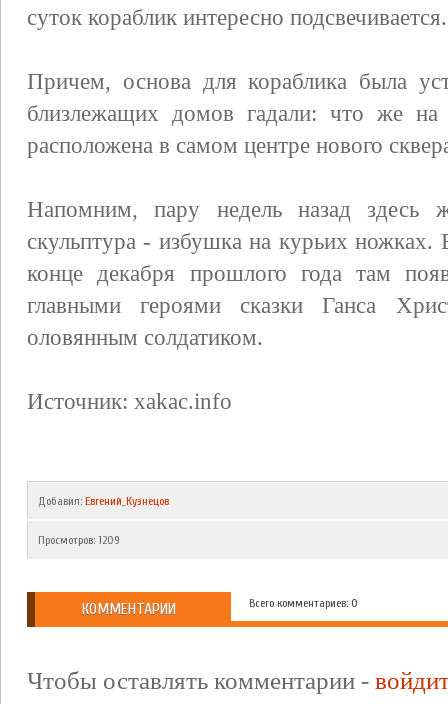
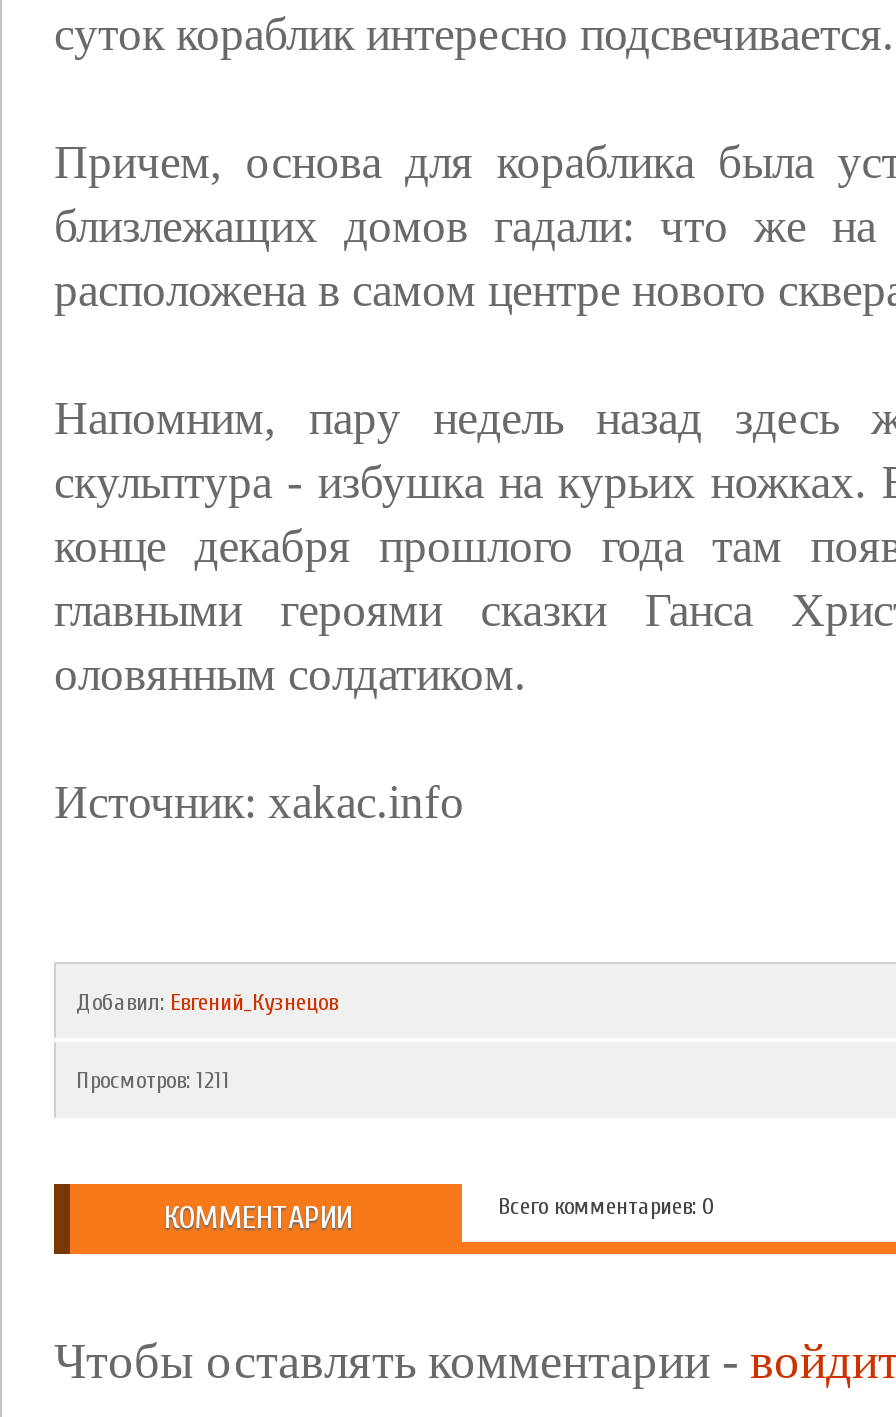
[38,533,120,547] Просмотров 1209 -> [76,1066,230,1094] Просмотров 1211

